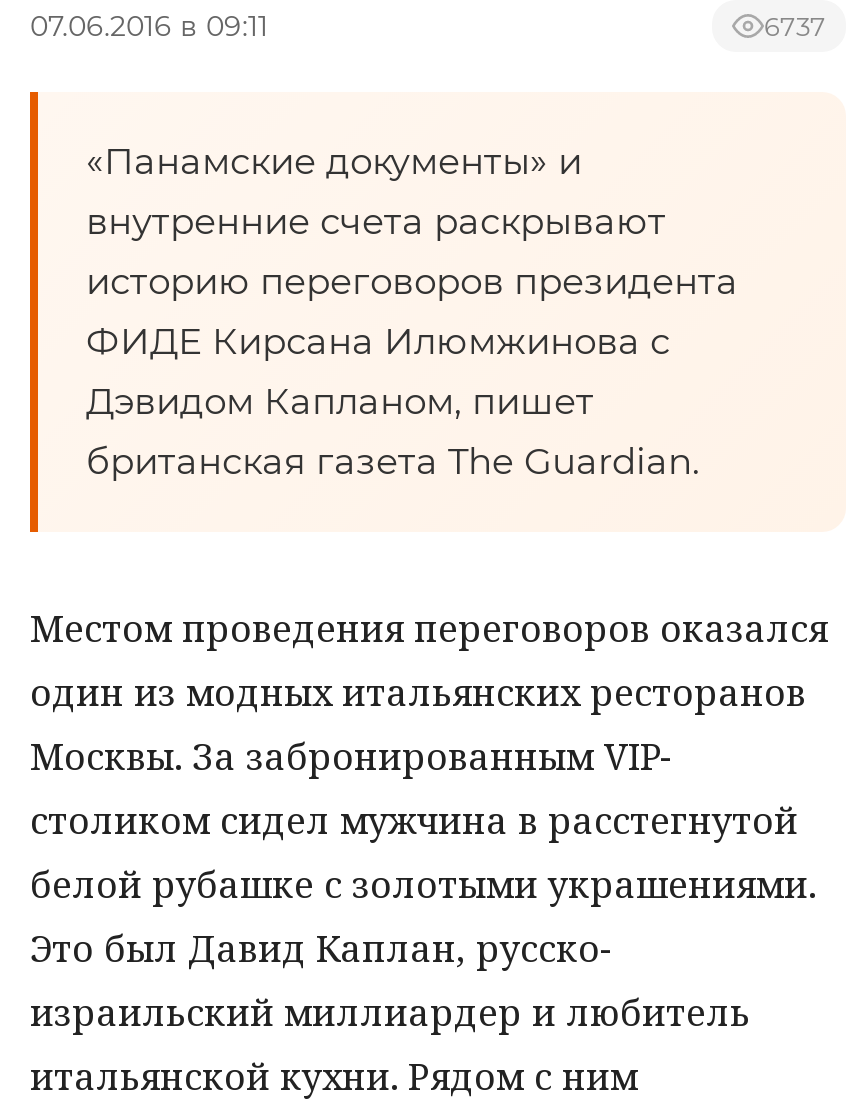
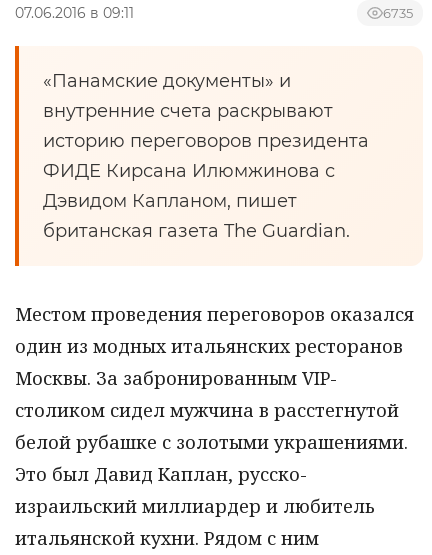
[764,10,826,42] 6737 -> [383,5,413,21] 6735

